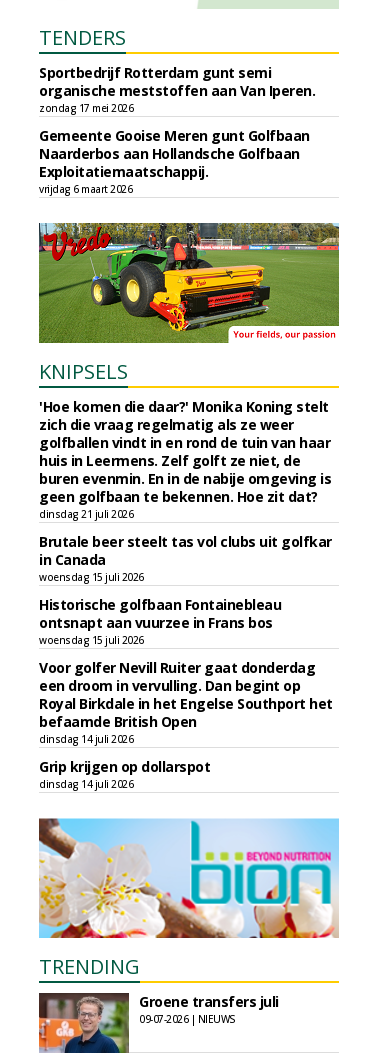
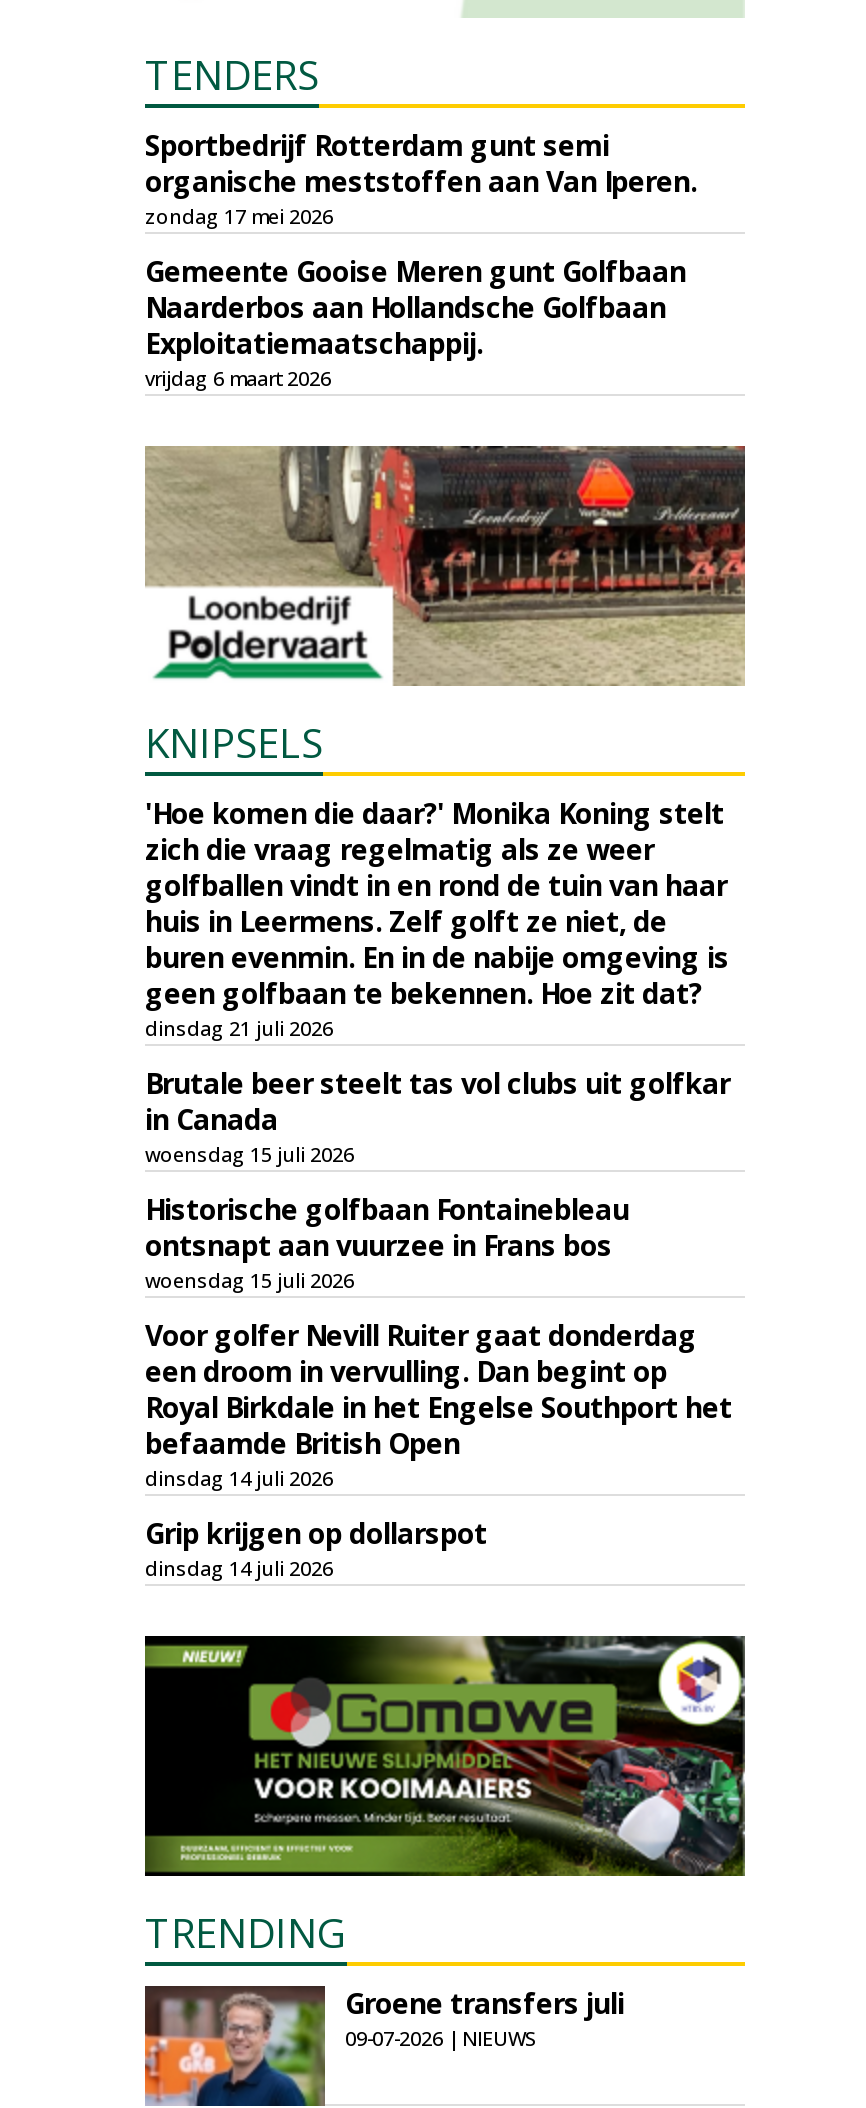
[38,223,340,344] [image] -> [145,444,747,688] [image]
[38,818,339,939] [image] -> [143,1634,747,1878] [image]

